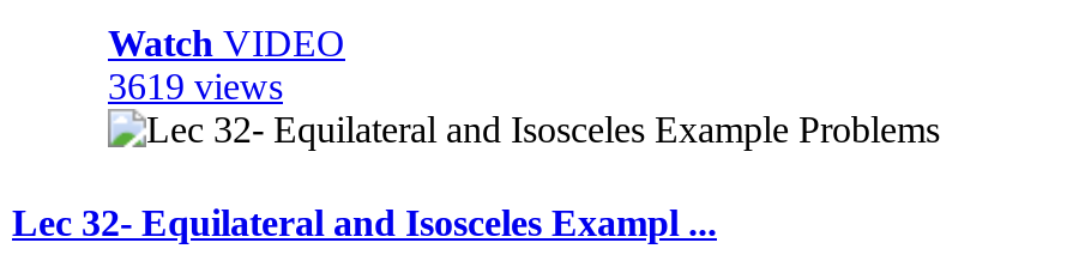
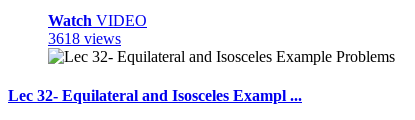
[108,65,283,106] 3619 views -> [48,30,121,47] 3618 views

